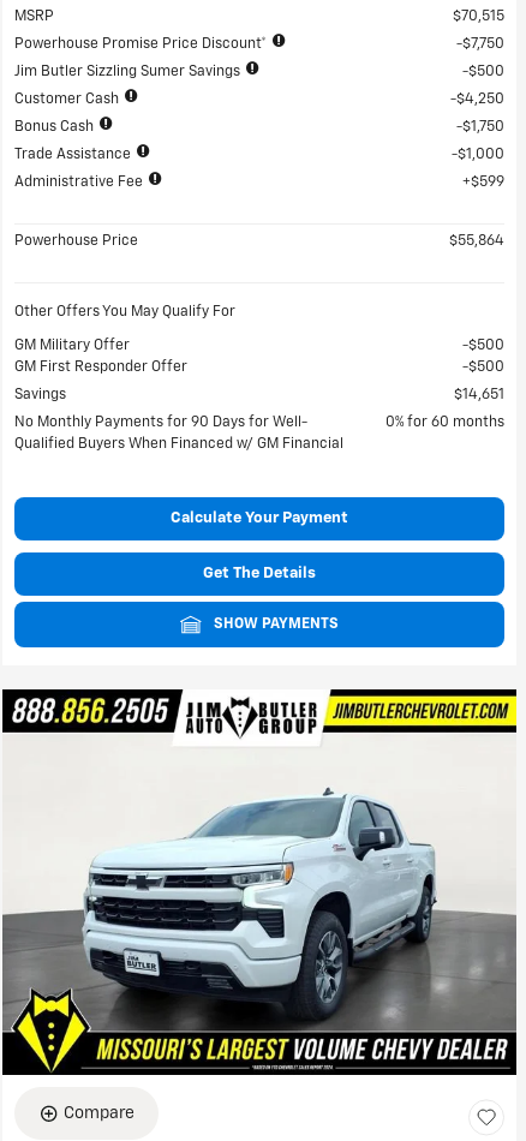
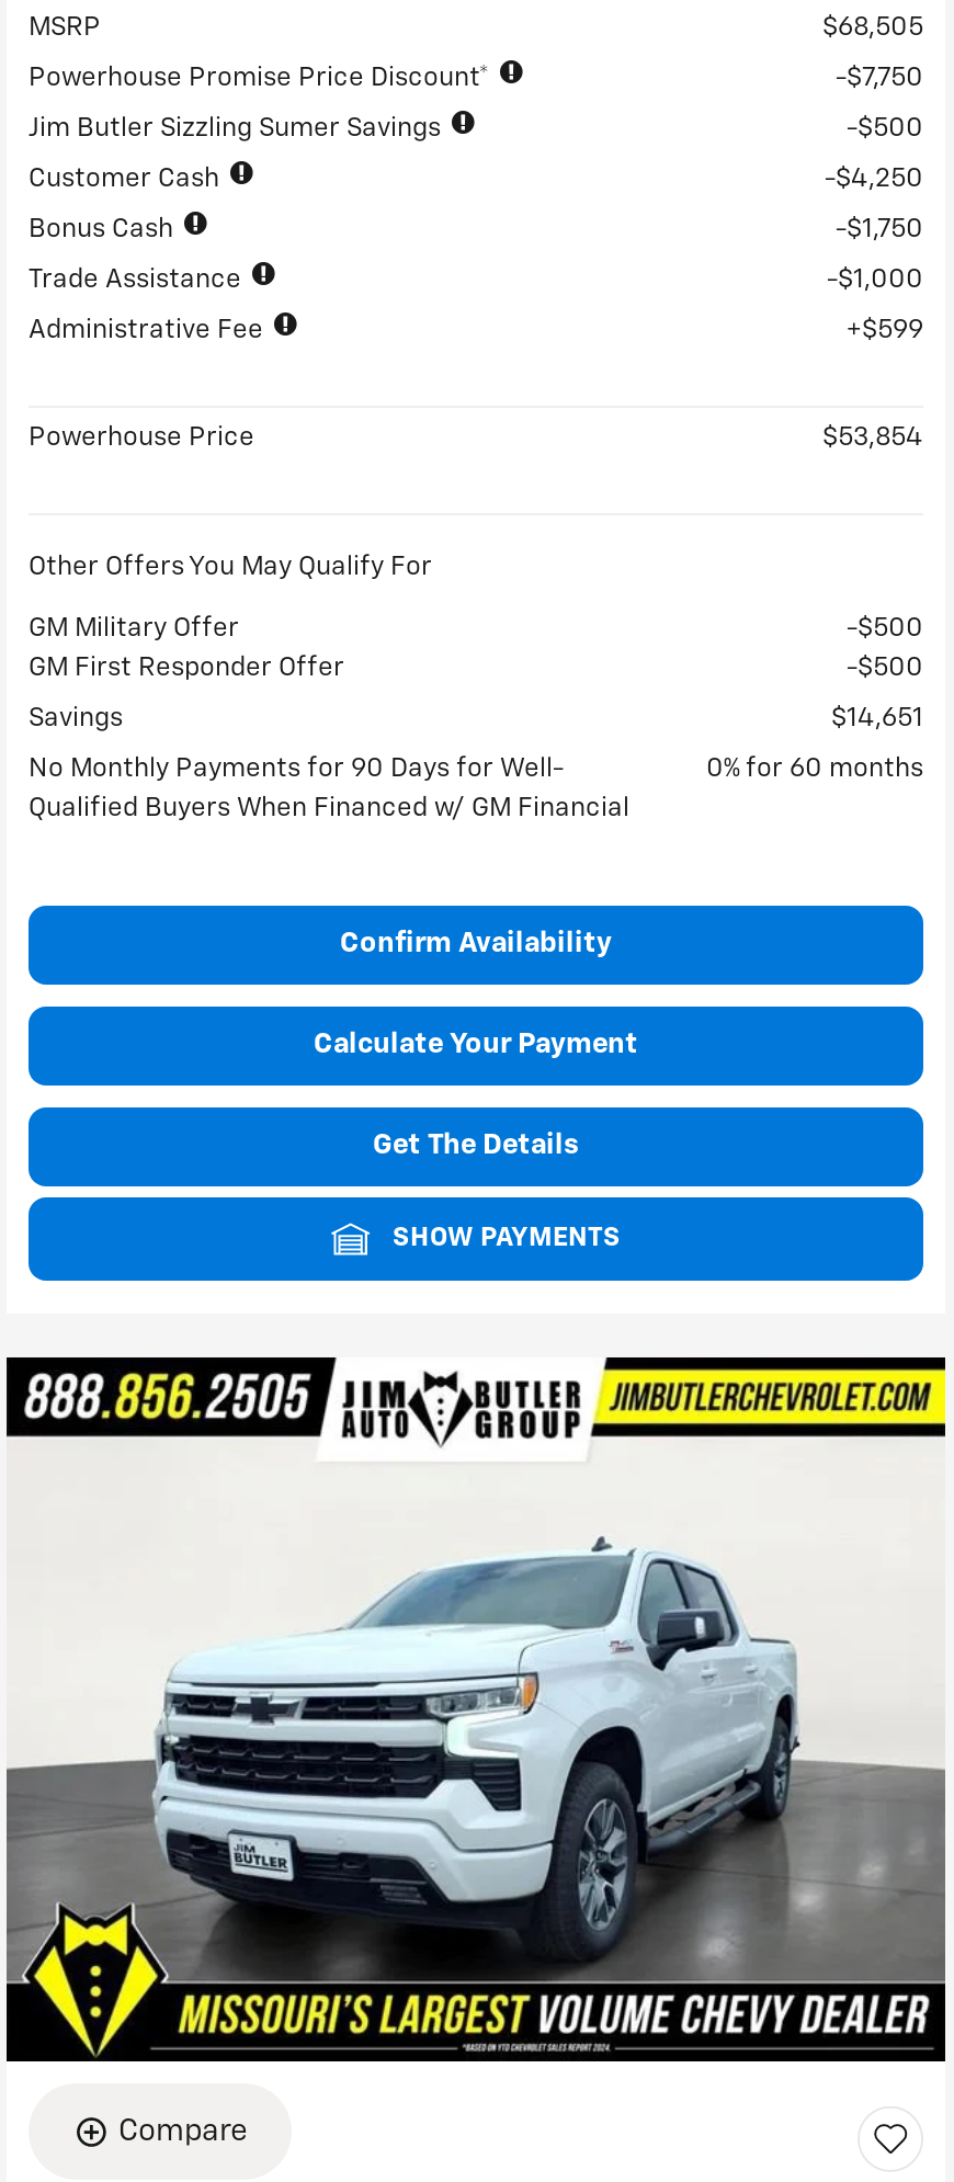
[453,10,504,24] $70,515 -> [822,16,923,42] $68,505
[449,235,504,249] $55,864 -> [822,426,923,452] $53,854
none -> [340,930,612,959] Confirm Availability

